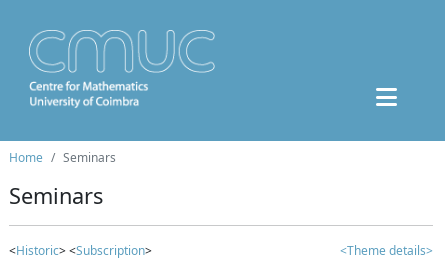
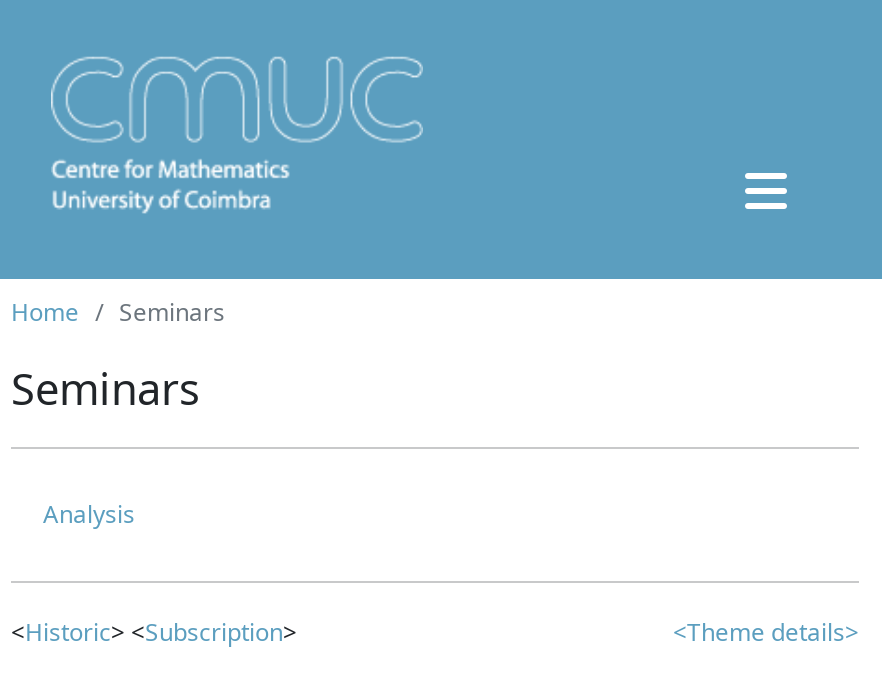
none -> [43,497,135,531] Analysis

